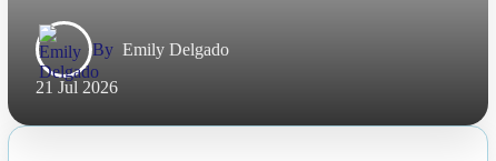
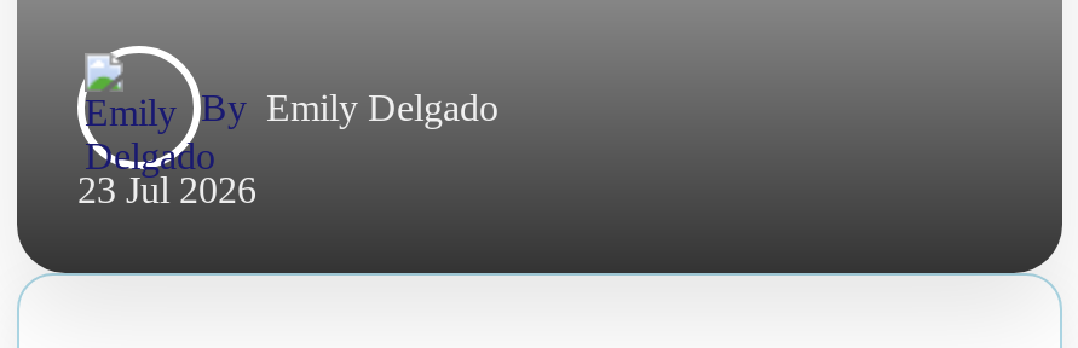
[36,78,118,97] 21 Jul 2026 -> [77,169,256,210] 23 Jul 2026

